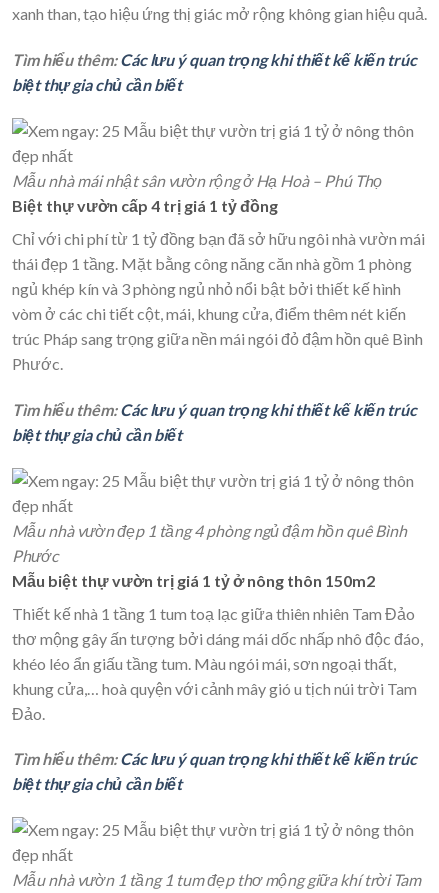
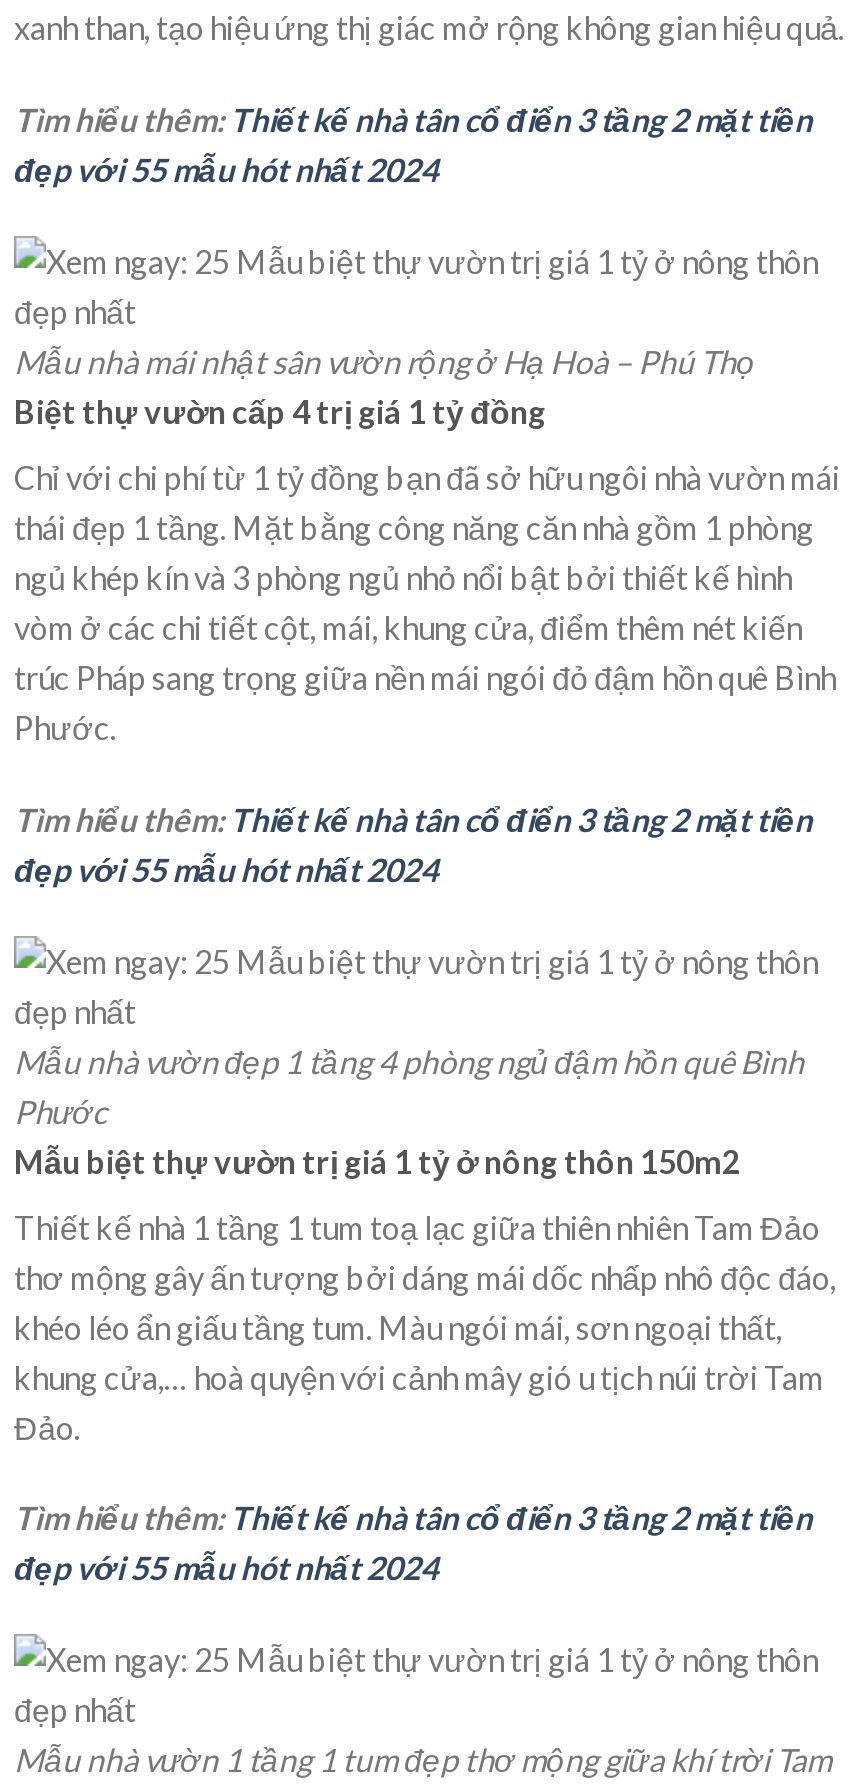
[12,50,417,94] Tìm hiểu thêm: Các lưu ý quan trọng khi thiết kế kiến trúc | biệt thự gia chủ cần biết -> [14,100,812,188] Tìm hiểu thêm: Thiết kế nhà tân cổ điển 3 tầng 2 mặt tiền | đẹp với 55 mẫu hót nhất 2024
[12,400,417,444] Tìm hiểu thêm: Các lưu ý quan trọng khi thiết kế kiến trúc | biệt thự gia chủ cần biết -> [14,799,812,887] Tìm hiểu thêm: Thiết kế nhà tân cổ điển 3 tầng 2 mặt tiền | đẹp với 55 mẫu hót nhất 2024
[12,749,417,793] Tìm hiểu thêm: Các lưu ý quan trọng khi thiết kế kiến trúc | biệt thự gia chủ cần biết -> [14,1499,812,1587] Tìm hiểu thêm: Thiết kế nhà tân cổ điển 3 tầng 2 mặt tiền | đẹp với 55 mẫu hót nhất 2024

